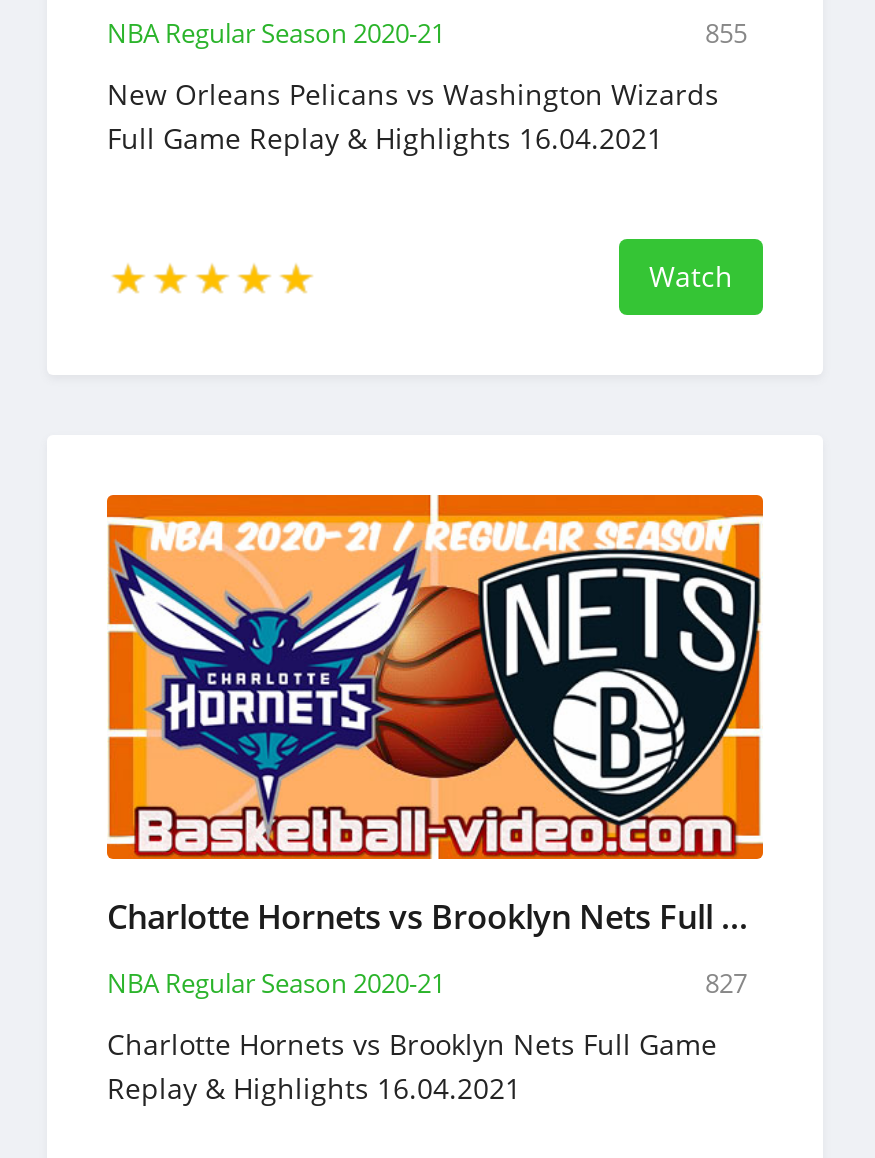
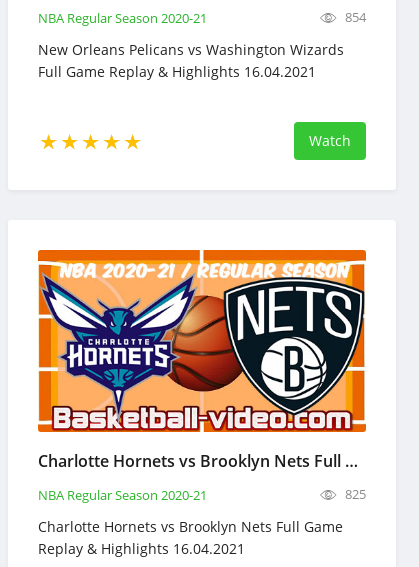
[705,15,747,51] 855 -> [345,8,366,26] 854
[705,964,747,1000] 827 -> [345,484,366,502] 825

